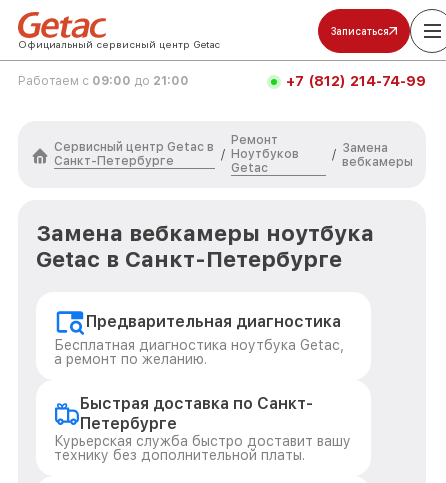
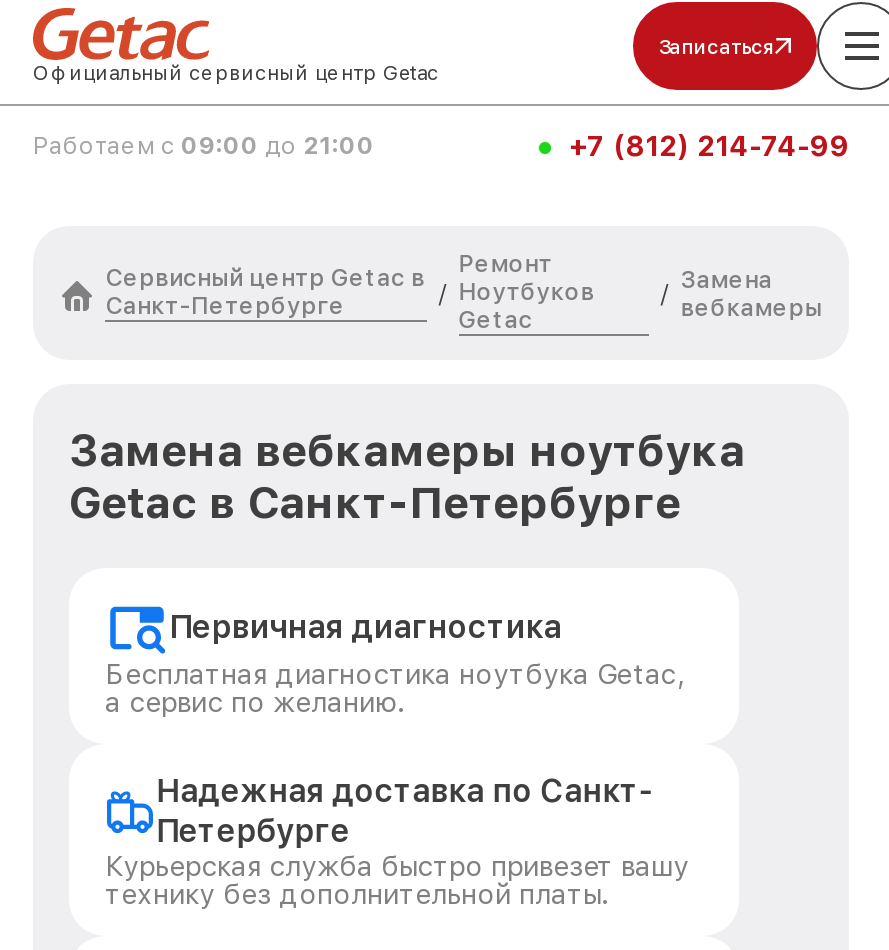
[86,312,341,331] Предварительная диагностика -> [169,608,561,646] Первичная диагностика
[54,351,207,367] а ремонт по желанию. -> [105,686,403,718] а сервис по желанию.
[80,394,313,413] Быстрая доставка по Санкт- -> [156,772,652,810] Надежная доставка по Санкт-
[54,433,351,449] Курьерская служба быстро доставит вашу -> [105,850,689,882] Курьерская служба быстро привезет вашу

